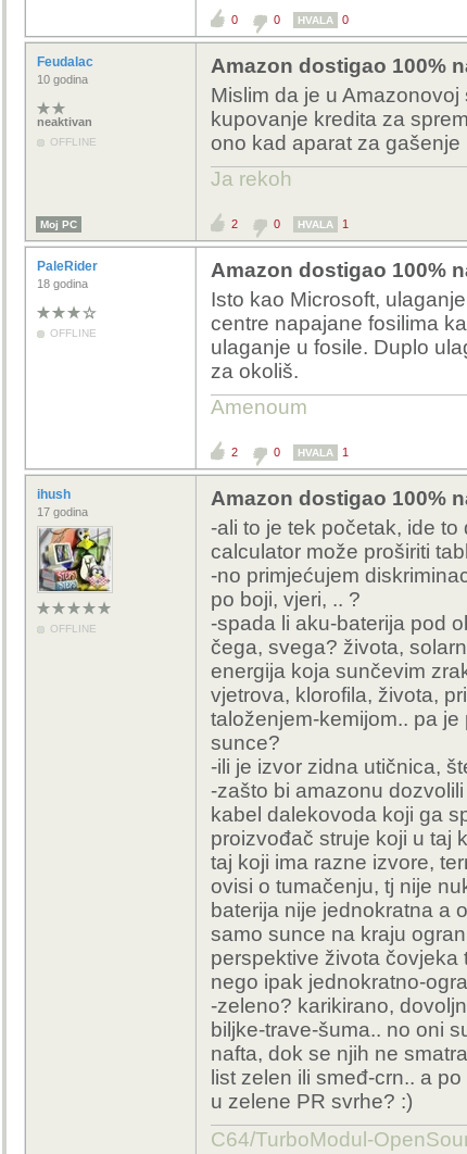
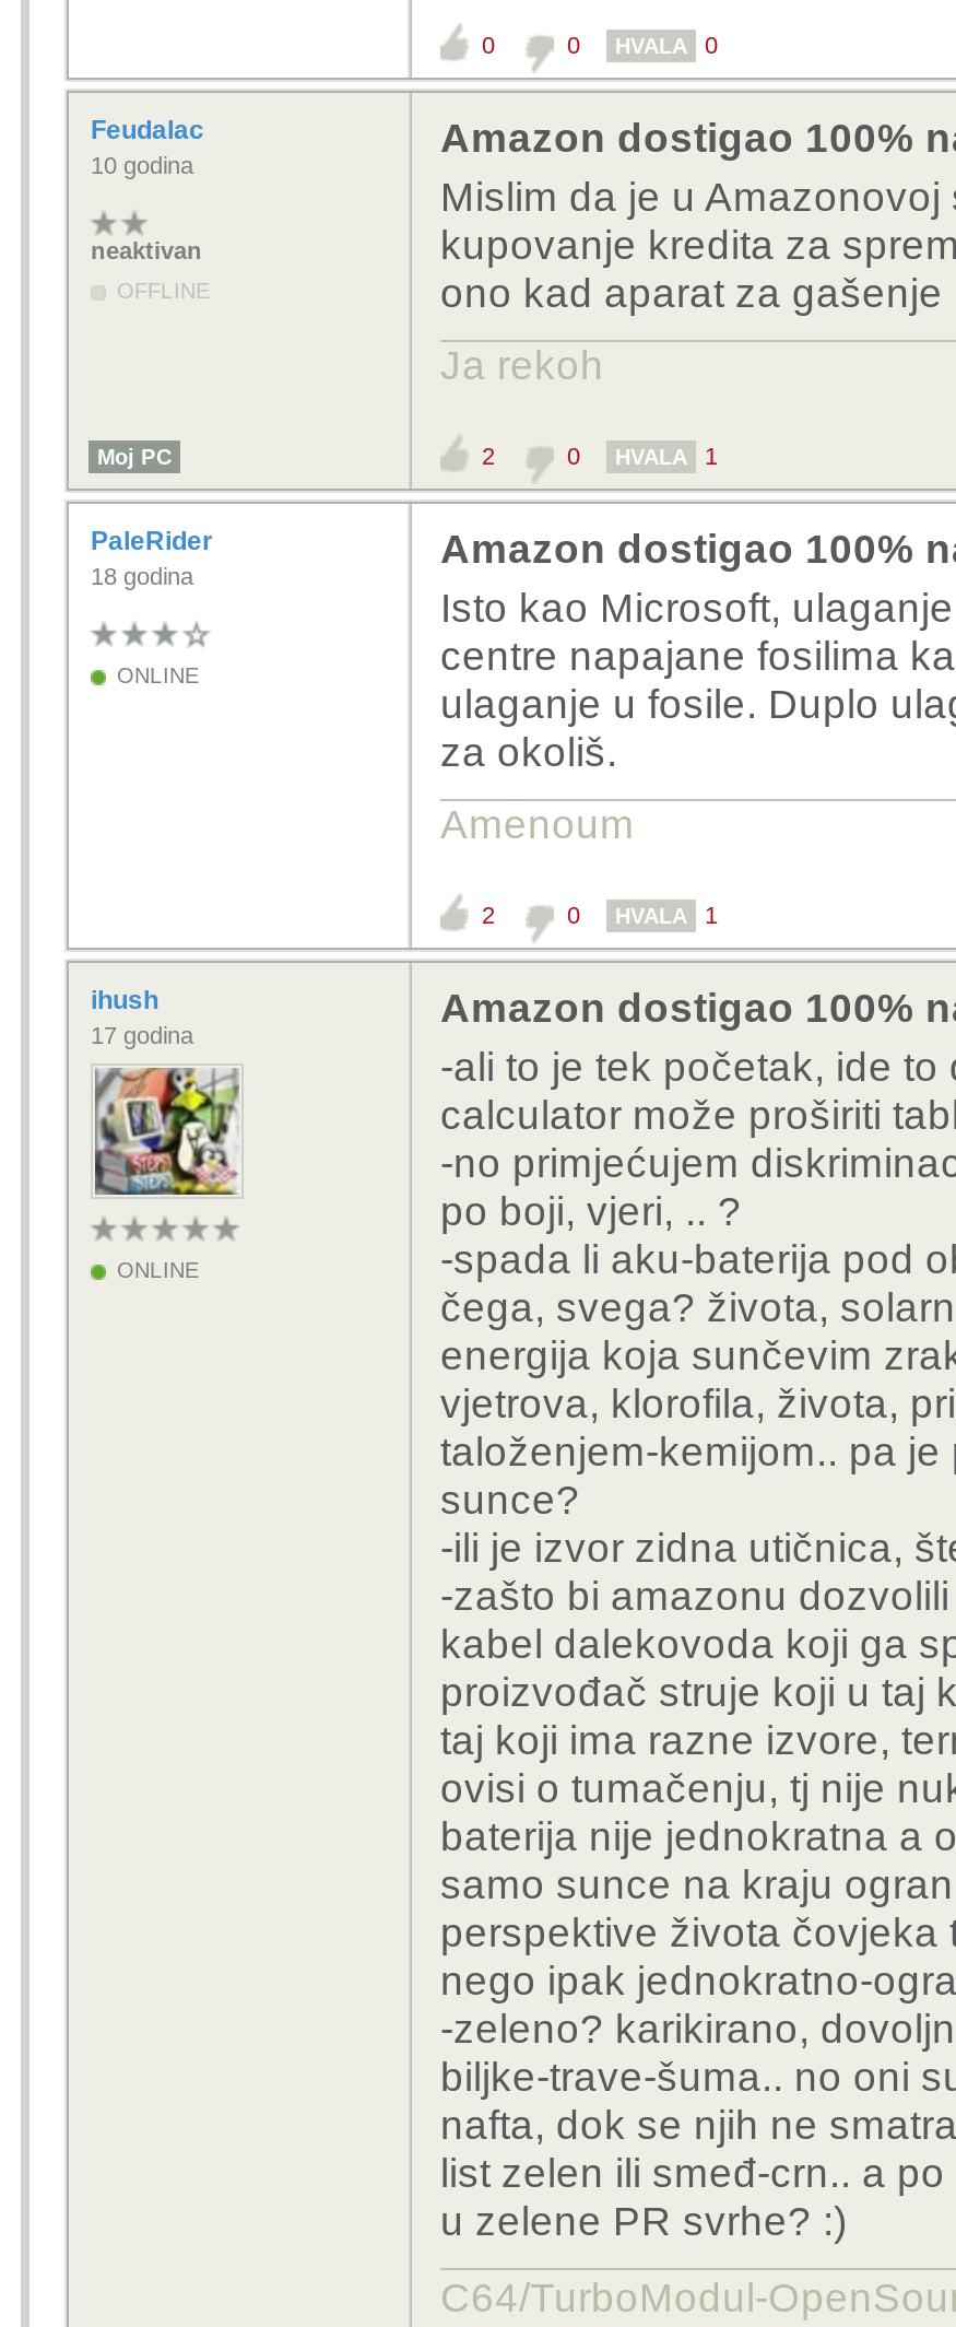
[50,327,97,339] OFFLINE -> [117,663,200,687] ONLINE
[50,623,97,635] OFFLINE -> [117,1258,200,1282] ONLINE

